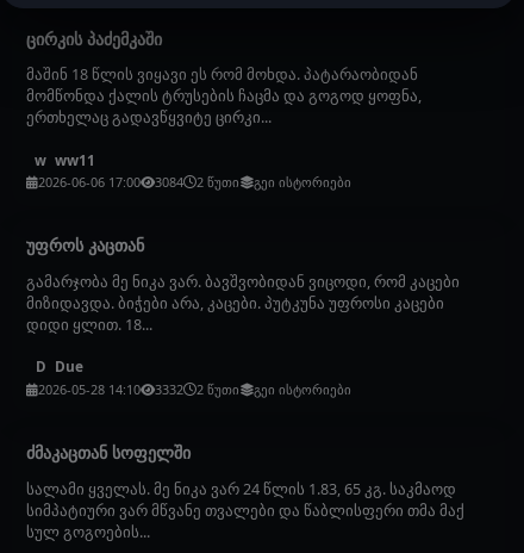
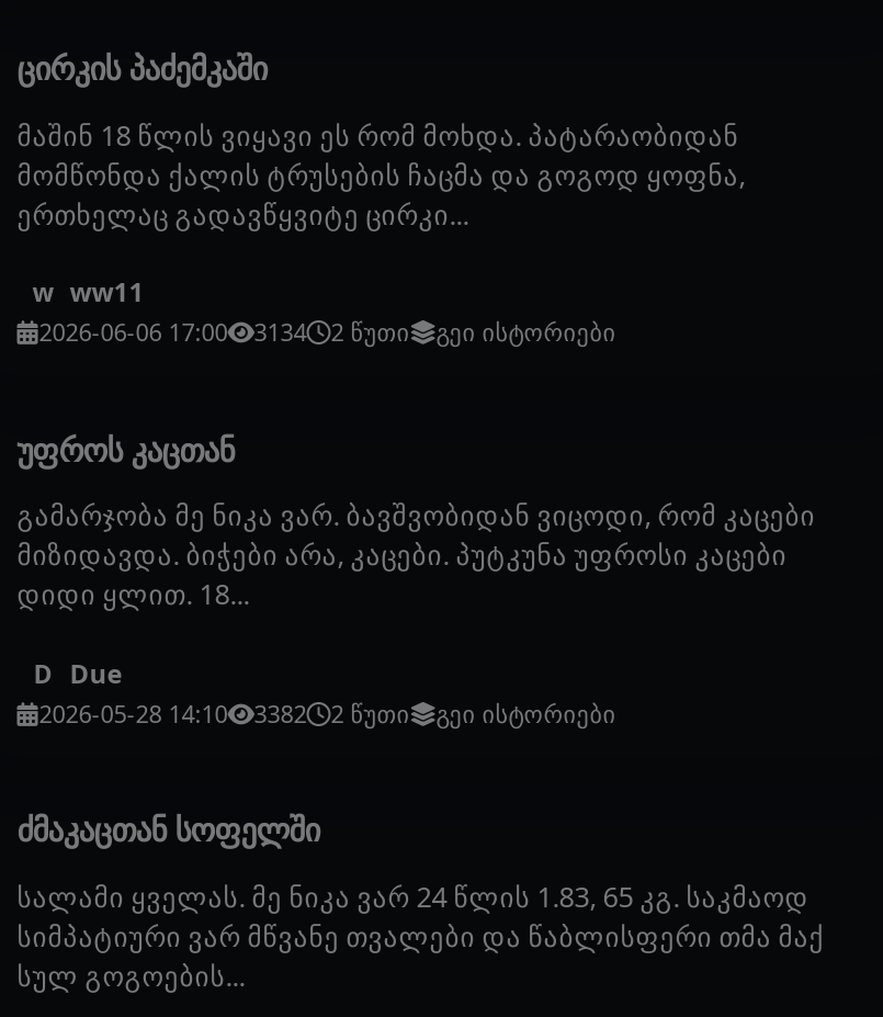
[38,173,352,191] 2026-06-06 17:00 3084 2 წუთი გეი ისტორიები -> [39,316,616,349] 2026-06-06 17:00 3134 2 წუთი გეი ისტორიები
[38,380,352,398] 2026-05-28 14:10 3332 2 წუთი გეი ისტორიები -> [39,698,616,730] 2026-05-28 14:10 3382 2 წუთი გეი ისტორიები

